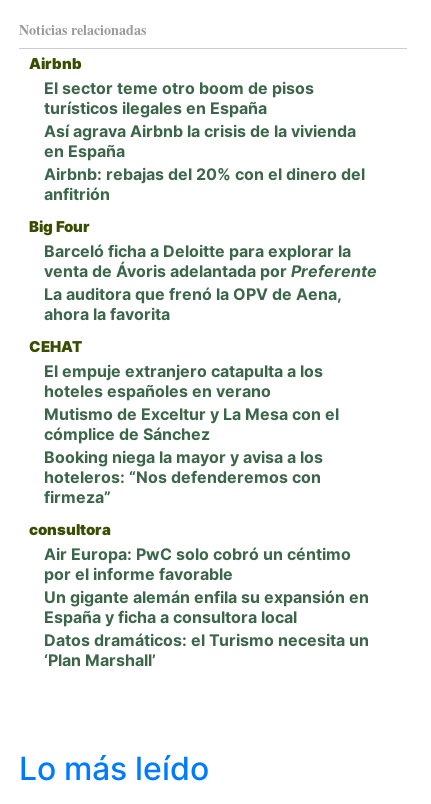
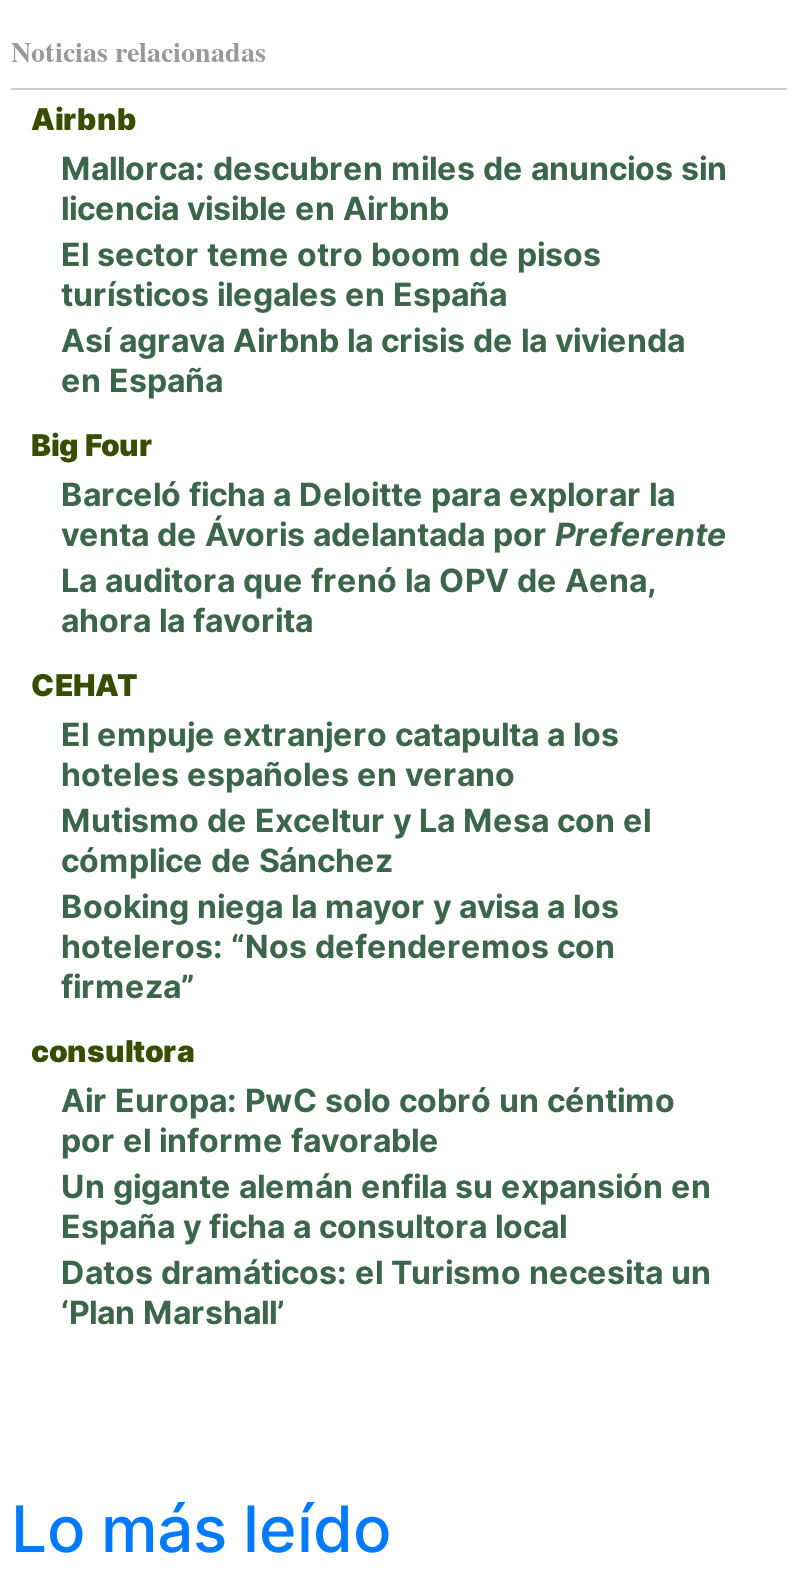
none -> [61,148,727,228] Mallorca: descubren miles de anuncios sin | licencia visible en Airbnb
moved [44,78,356,161] -> [61,234,685,400]: El sector teme otro boom de pisos | turísticos ilegales en España | Así agrava Airbnb la crisis de la vivienda | en España
[44,164,365,204] Airbnb: rebajas del 20% con el dinero del | anfitrión -> none

